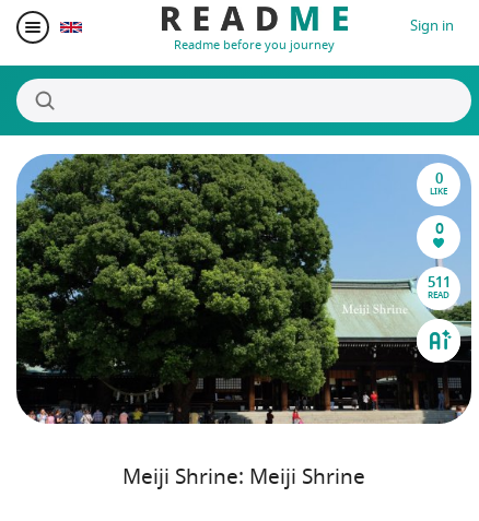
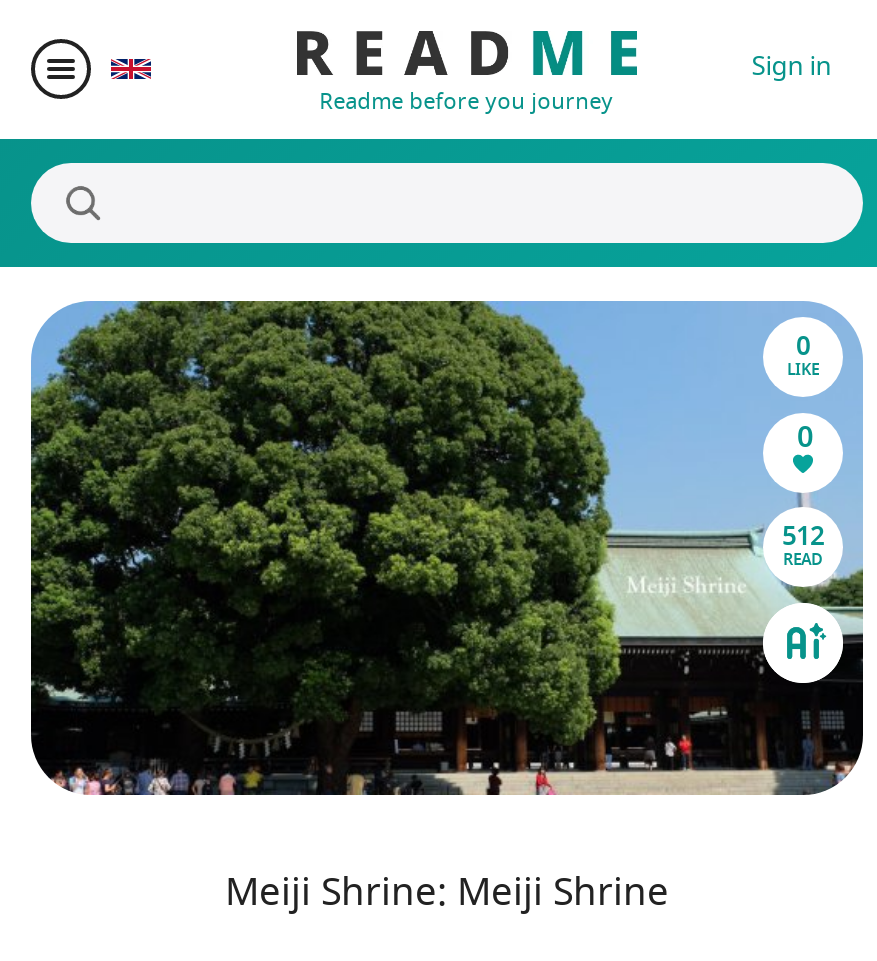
[427,272,450,293] 511 -> [782,517,824,555] 512

